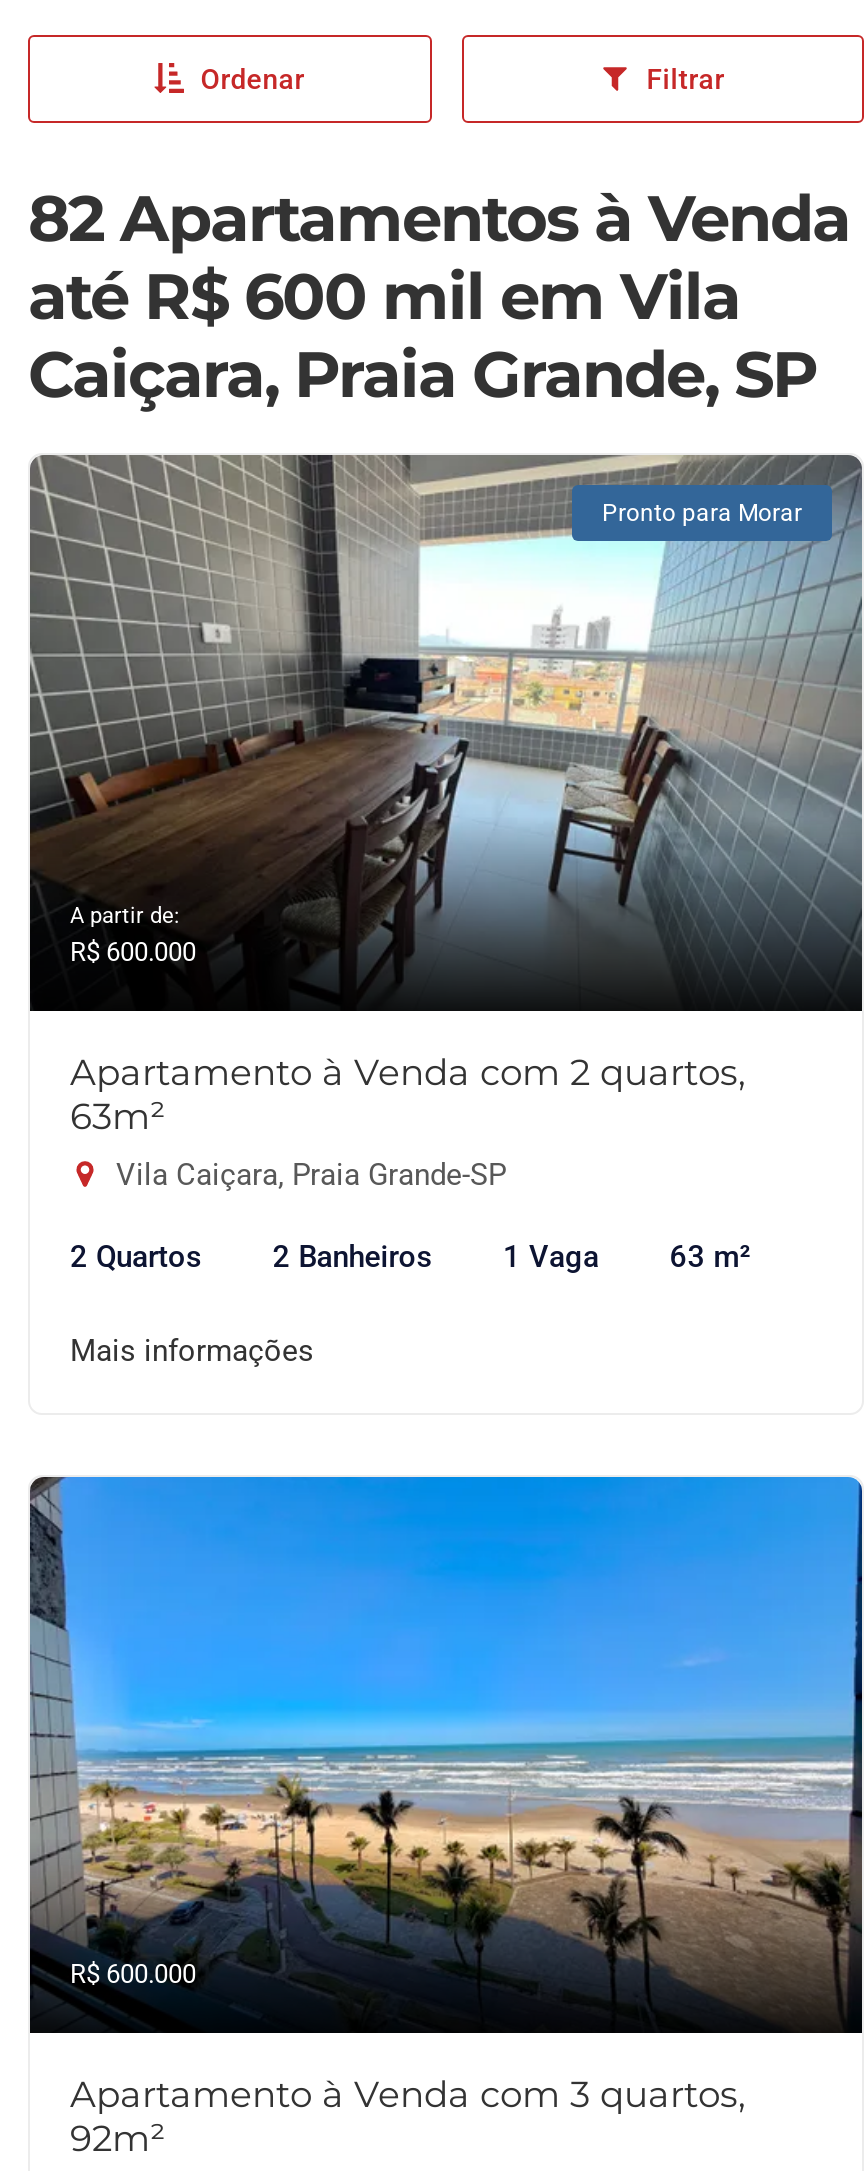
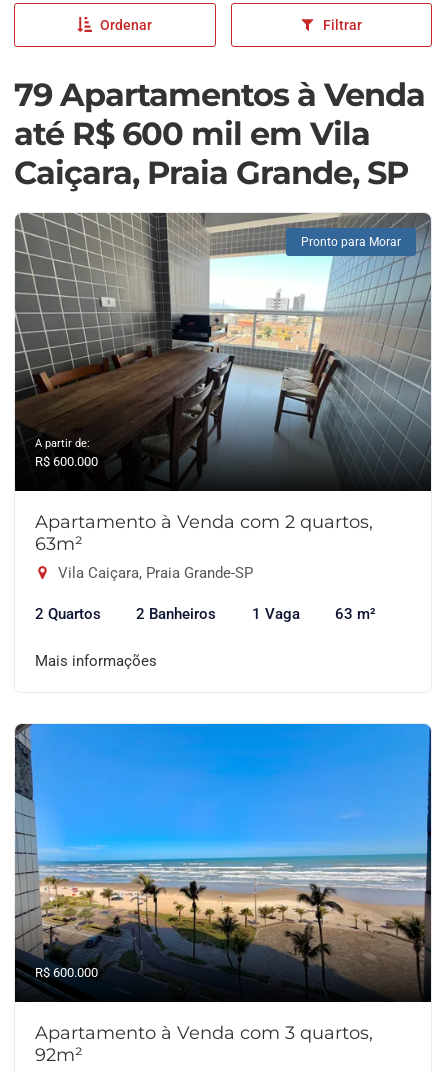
[28,179,850,257] 82 Apartamentos à Venda -> [14,75,425,114] 79 Apartamentos à Venda

